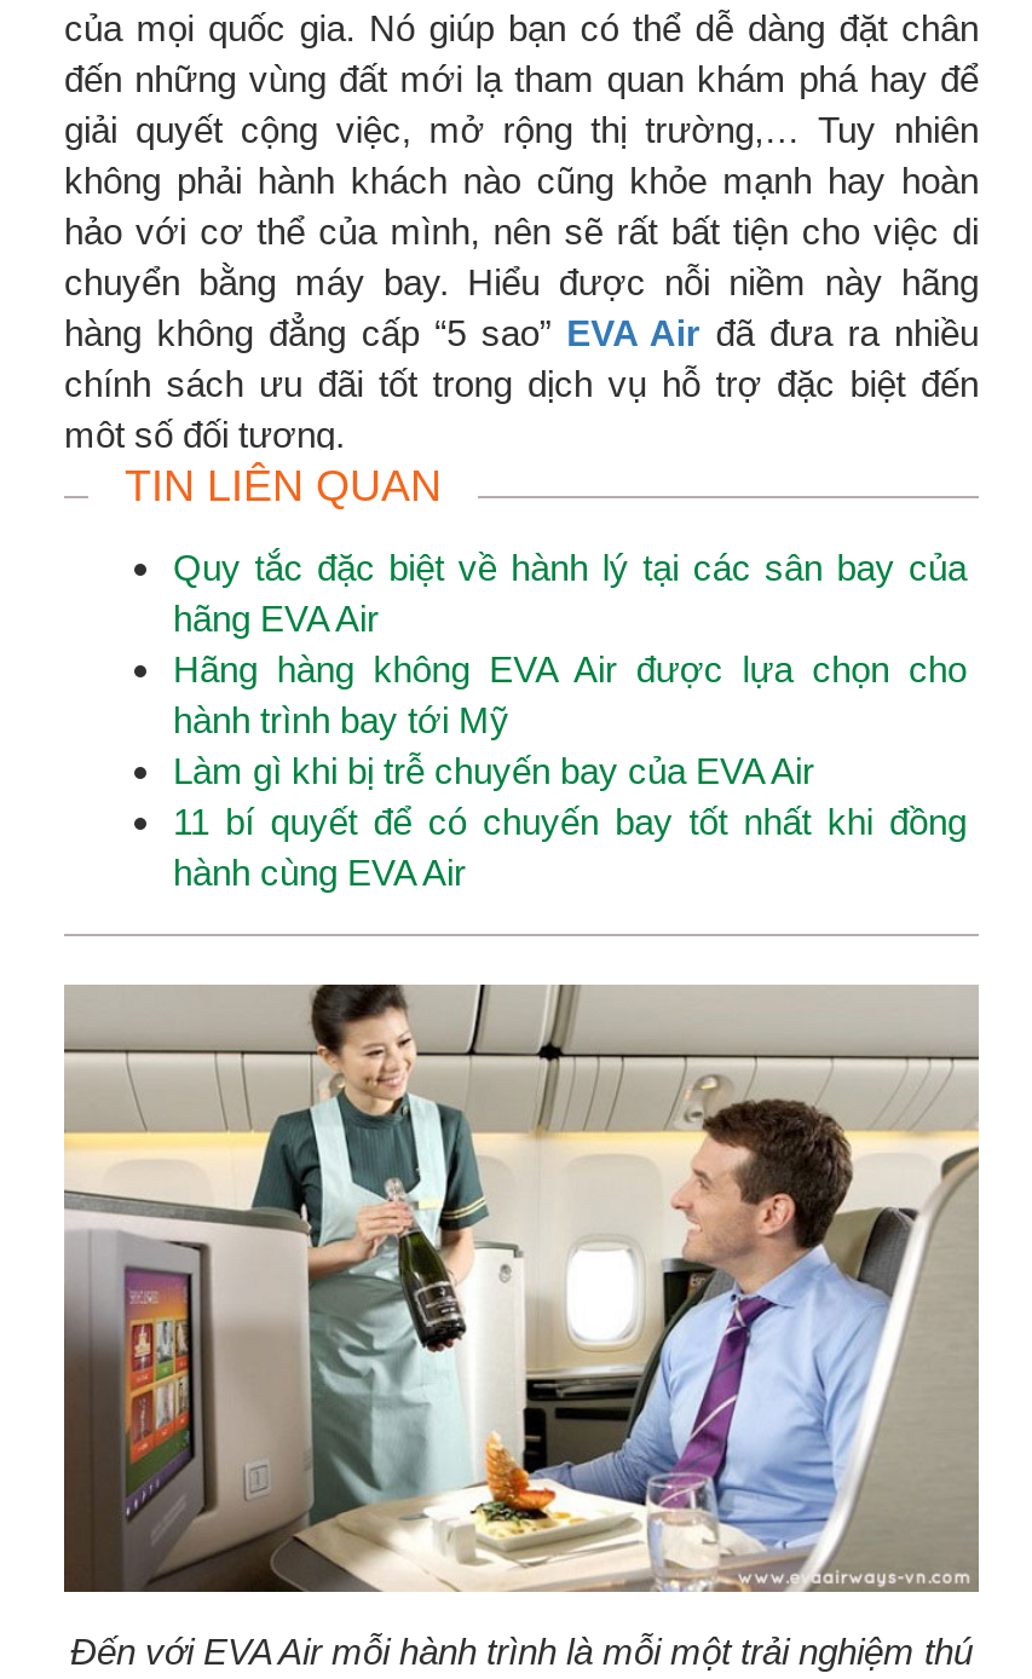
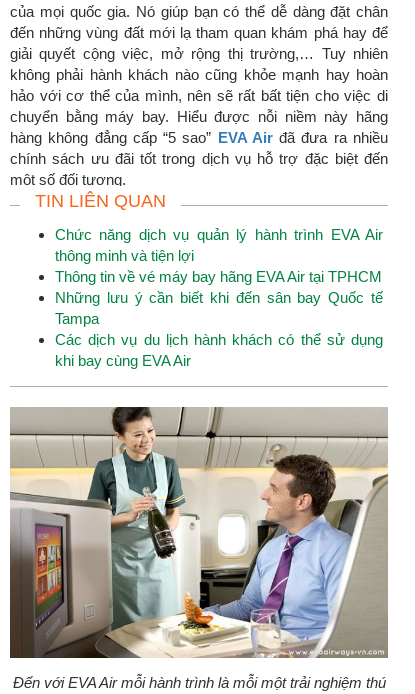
[173,546,967,892] Quy tắc đặc biệt về hành lý tại các sân bay của | hãng EVA Air | Hãng hàng không EVA Air được lựa chọn cho | hành trình bay tới Mỹ | Làm gì khi bị trễ chuyến bay của EVA Air | 11 bí quyết để có chuyến bay tốt nhất khi đồng | hành cùng EVA Air -> [55,225,383,368] Chức năng dịch vụ quản lý hành trình EVA Air | thông minh và tiện lợi | Thông tin về vé máy bay hãng EVA Air tại TPHCM | Những lưu ý cần biết khi đến sân bay Quốc tế | Tampa | Các dịch vụ du lịch hành khách có thể sử dụng | khi bay cùng EVA Air

